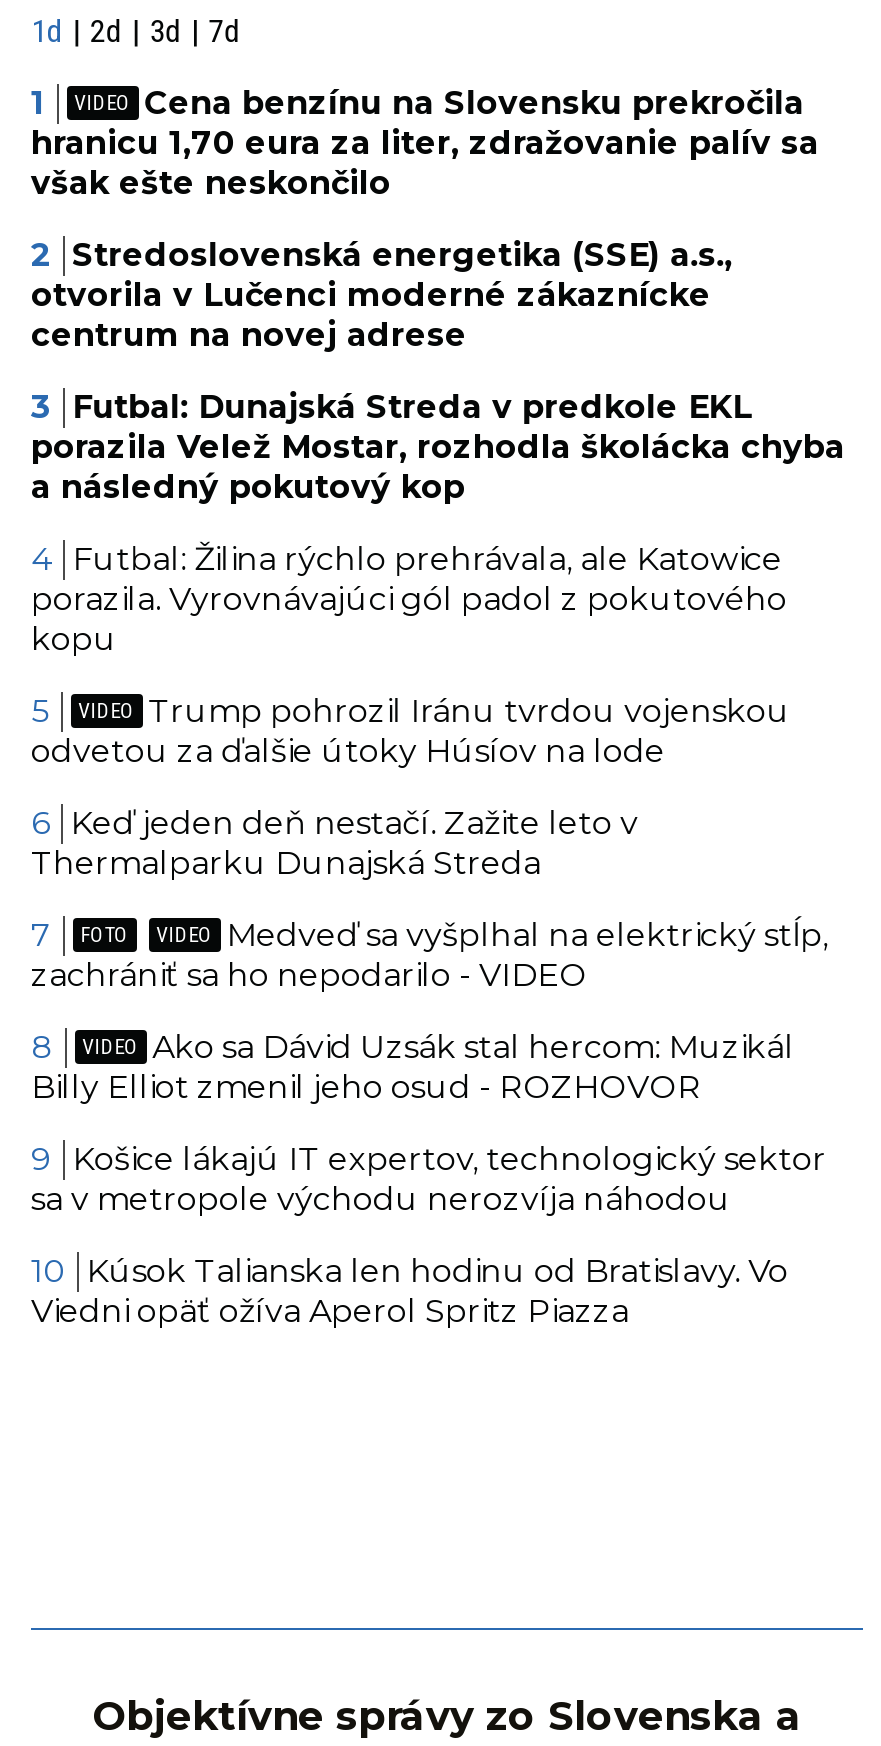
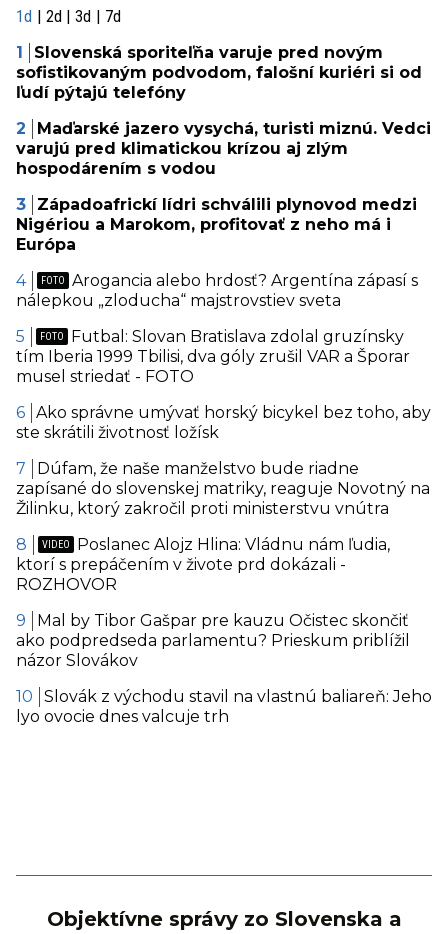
[31,83,819,201] Cena benzínu na Slovensku prekročila | hranicu 1,70 eura za liter, zdražovanie palív sa | však ešte neskončilo -> [16,43,422,102] Slovenská sporiteľňa varuje pred novým | sofistikovaným podvodom, falošní kuriéri si od | ľudí pýtajú telefóny
[31,235,732,353] Stredoslovenská energetika (SSE) a.s., | otvorila v Lučenci moderné zákaznícke | centrum na novej adrese -> [16,119,431,178] Maďarské jazero vysychá, turisti miznú. Vedci | varujú pred klimatickou krízou aj zlým | hospodárením s vodou
[31,387,845,505] Futbal: Dunajská Streda v predkole EKL | porazila Velež Mostar, rozhodla školácka chyba | a následný pokutový kop -> [16,195,417,254] Západoafrickí lídri schválili plynovod medzi | Nigériou a Marokom, profitovať z neho má i | Európa
[31,539,787,657] Futbal: Žilina rýchlo prehrávala, ale Katowice | porazila. Vyrovnávajúci gól padol z pokutového | kopu -> [16,271,418,310] Arogancia alebo hrdosť? Argentína zápasí s | nálepkou „zloducha“ majstrovstiev sveta
[31,691,790,769] Trump pohrozil Iránu tvrdou vojenskou | odvetou za ďalšie útoky Húsíov na lode -> [16,327,410,386] Futbal: Slovan Bratislava zdolal gruzínsky | tím Iberia 1999 Tbilisi, dva góly zrušil VAR a Šporar | musel striedať - FOTO
[31,803,638,881] Keď jeden deň nestačí. Zažite leto v | Thermalparku Dunajská Streda -> [16,403,431,442] Ako správne umývať horský bicykel bez toho, aby | ste skrátili životnosť ložísk
[31,915,828,993] Medveď sa vyšplhal na elektrický stĺp, | zachrániť sa ho nepodarilo - VIDEO -> [16,459,430,518] Dúfam, že naše manželstvo bude riadne | zapísané do slovenskej matriky, reaguje Novotný na | Žilinku, ktorý zakročil proti ministerstvu vnútra
[31,1027,794,1105] Ako sa Dávid Uzsák stal hercom: Muzikál | Billy Elliot zmenil jeho osud - ROZHOVOR -> [16,535,390,594] Poslanec Alojz Hlina: Vládnu nám ľudia, | ktorí s prepáčením v živote prd dokázali - | ROZHOVOR
[31,1139,826,1217] Košice lákajú IT expertov, technologický sektor | sa v metropole východu nerozvíja náhodou -> [16,611,410,670] Mal by Tibor Gašpar pre kauzu Očistec skončiť | ako podpredseda parlamentu? Prieskum priblížil | názor Slovákov
[31,1251,788,1329] Kúsok Talianska len hodinu od Bratislavy. Vo | Viedni opäť ožíva Aperol Spritz Piazza -> [16,687,432,726] Slovák z východu stavil na vlastnú baliareň: Jeho | lyo ovocie dnes valcuje trh

